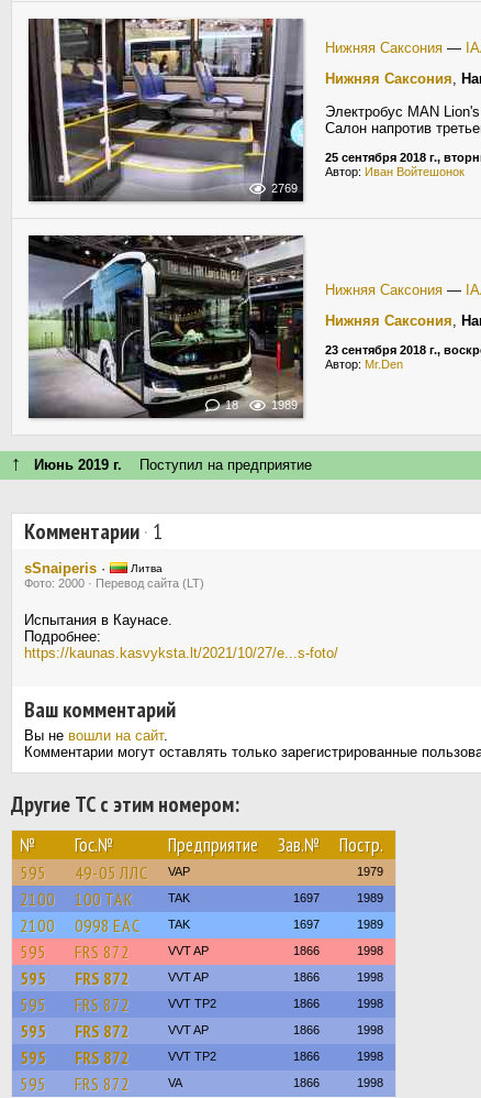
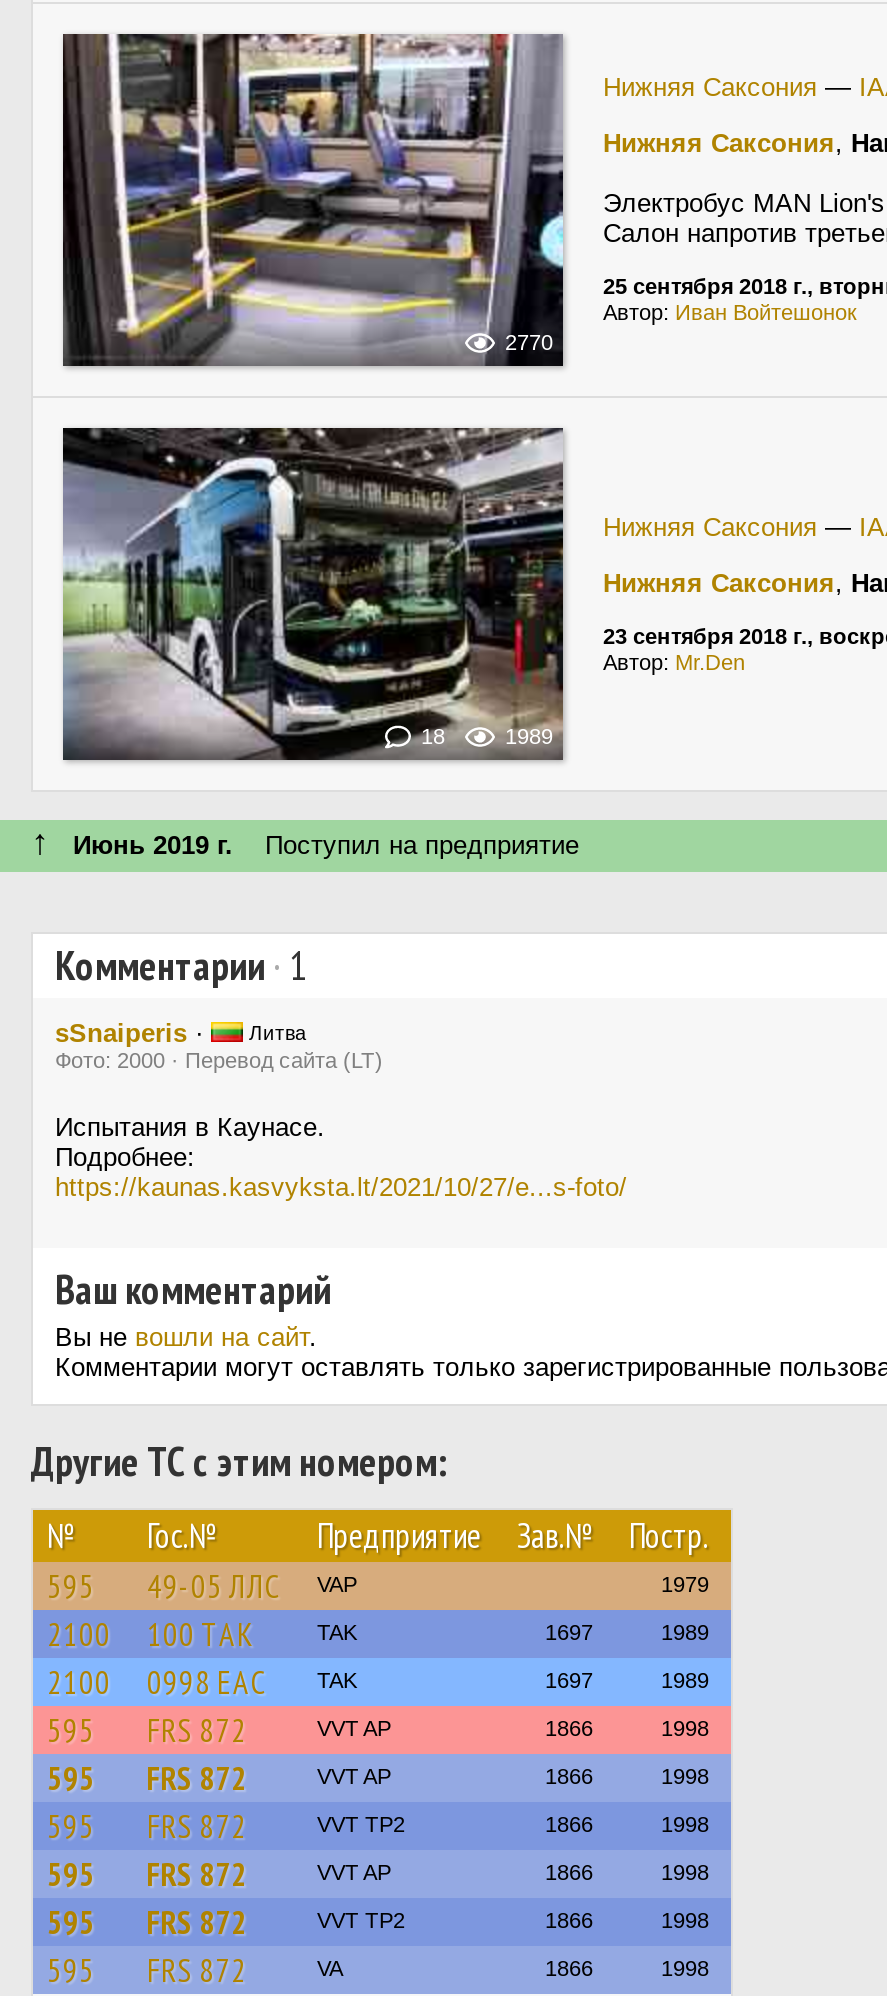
[271,182,298,195] 2769 -> [505,330,553,354] 2770

